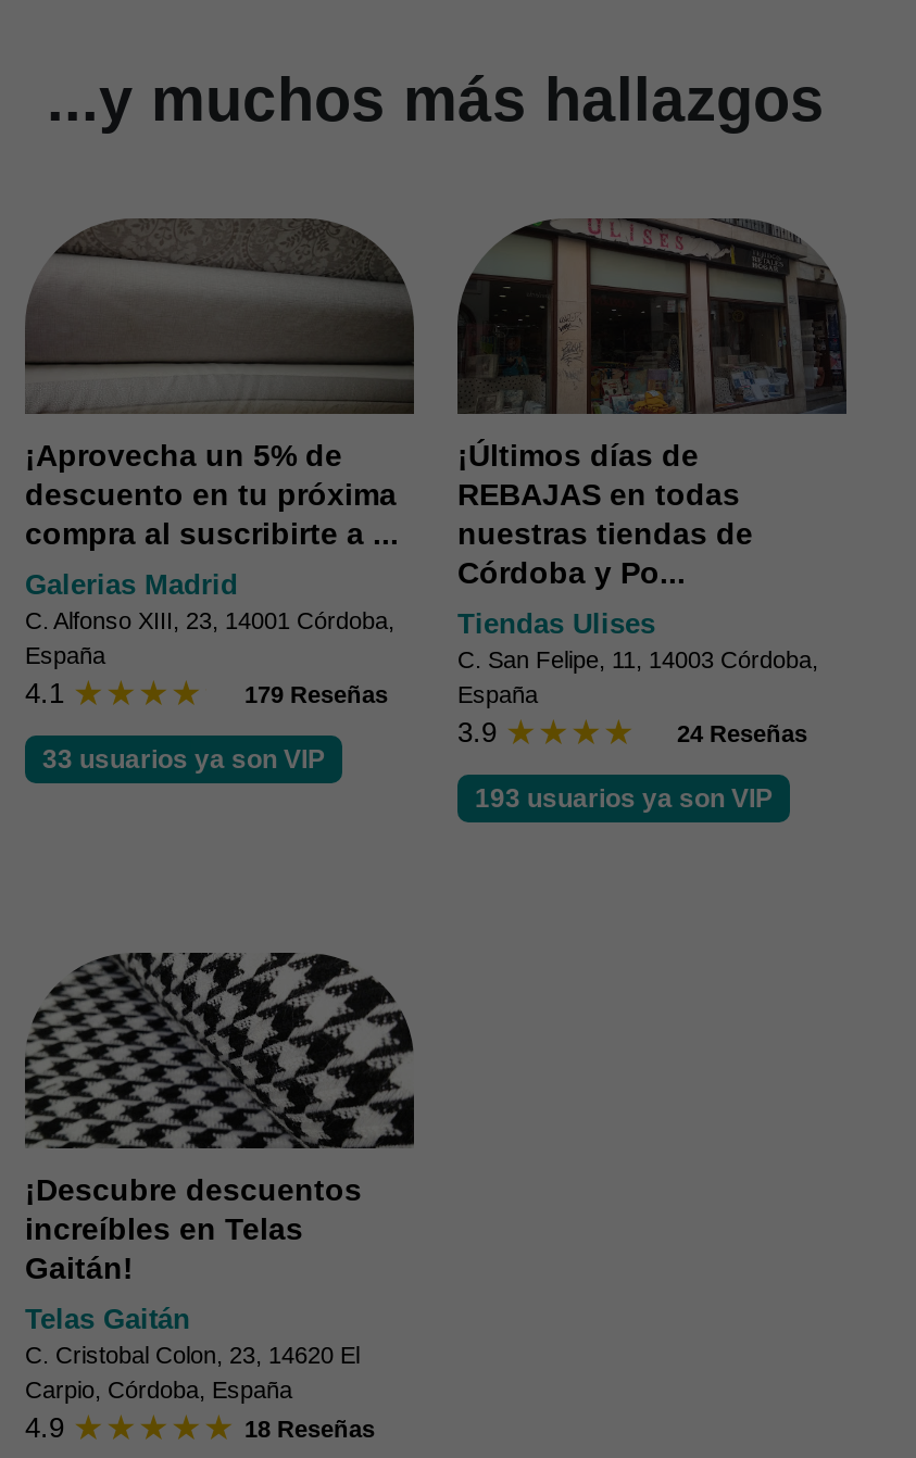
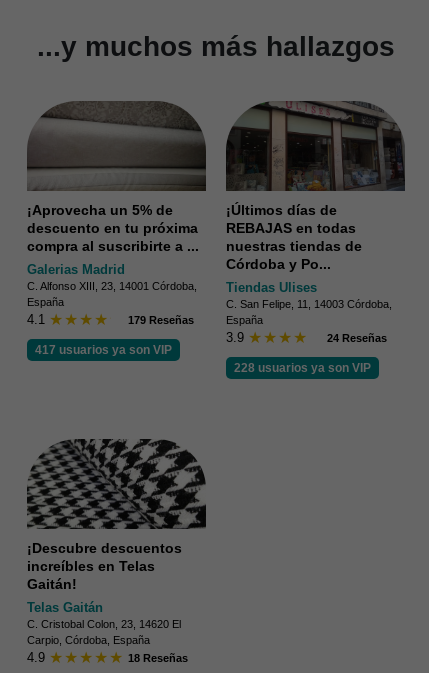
[42,744,325,775] 33 usuarios ya son VIP -> [35,343,172,357] 417 usuarios ya son VIP
[475,783,773,814] 193 usuarios ya son VIP -> [234,361,371,375] 228 usuarios ya son VIP

